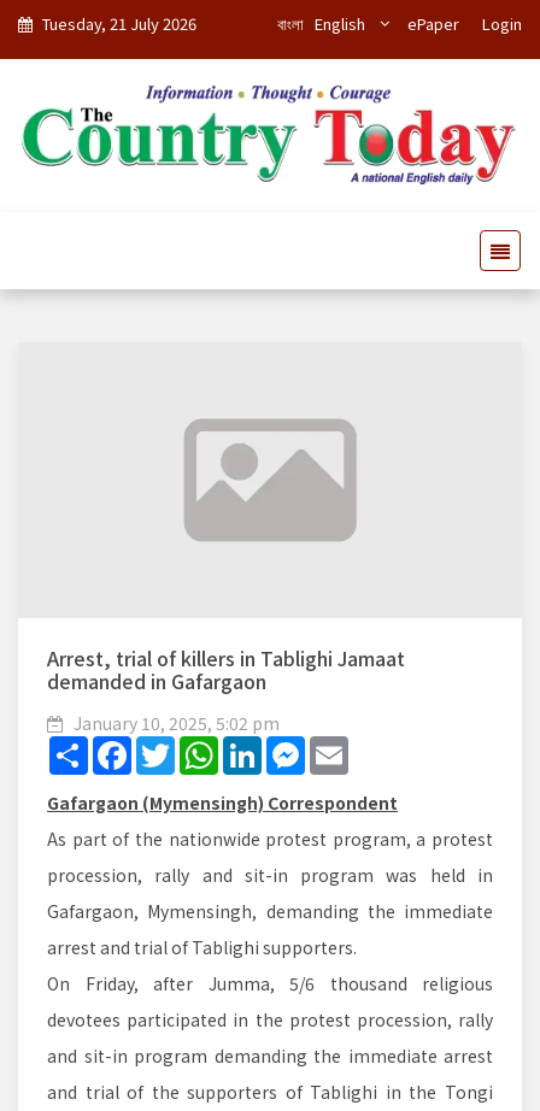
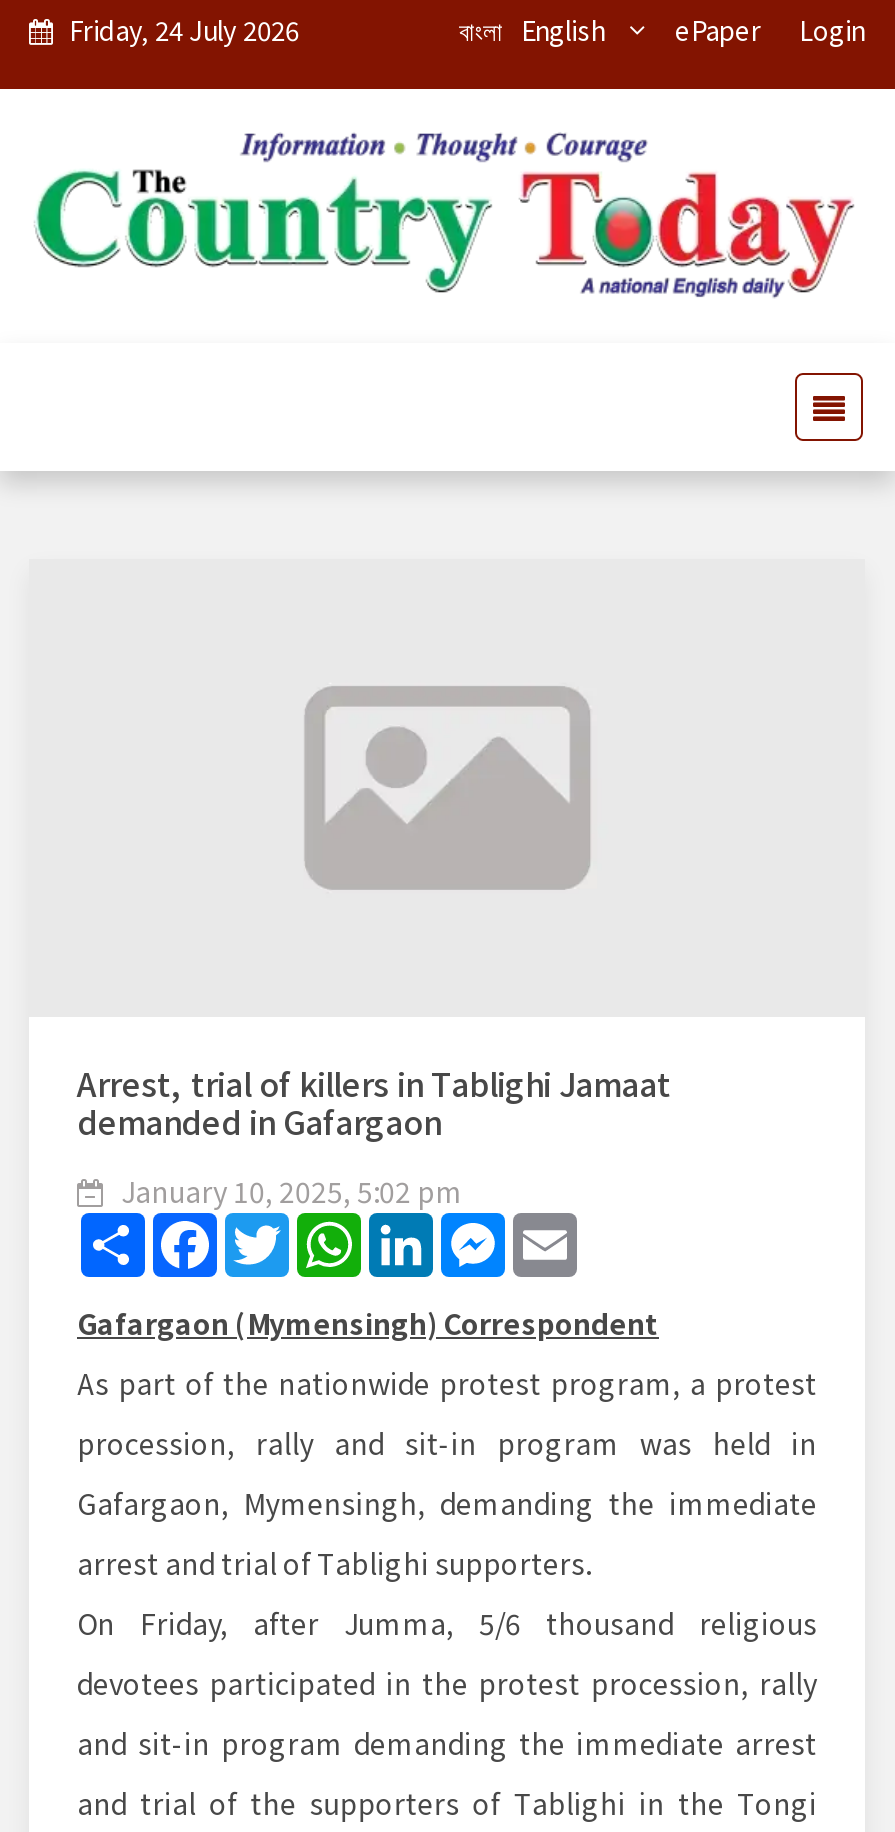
[42,12,196,35] Tuesday, 21 July 2026 -> [69,11,299,49] Friday, 24 July 2026

